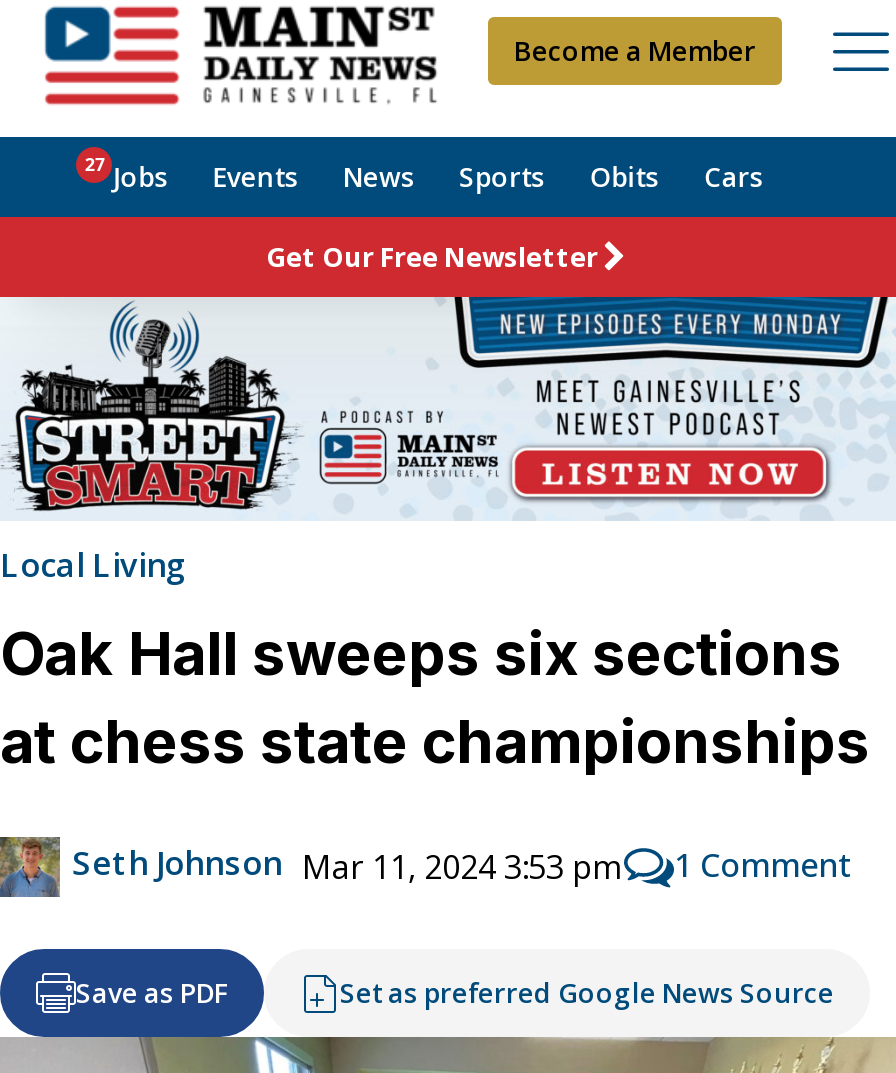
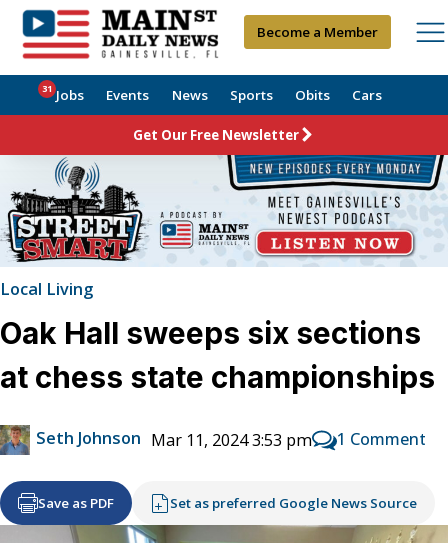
[85,151,764,195] 27 Jobs Events News Sports Obits Cars -> [42,82,382,104] 31 Jobs Events News Sports Obits Cars

